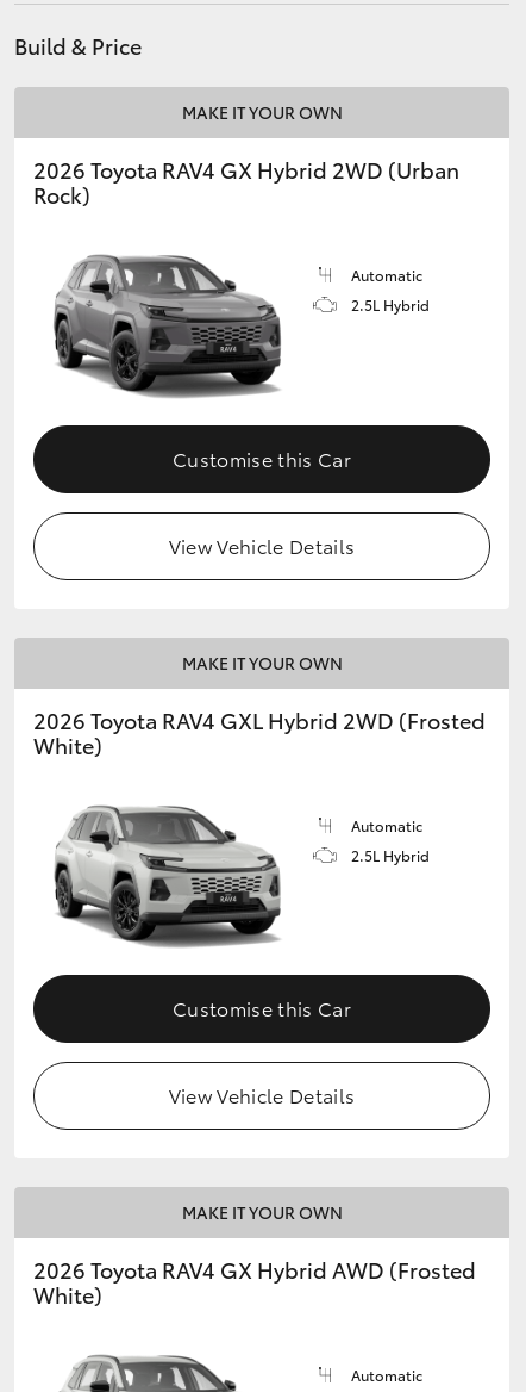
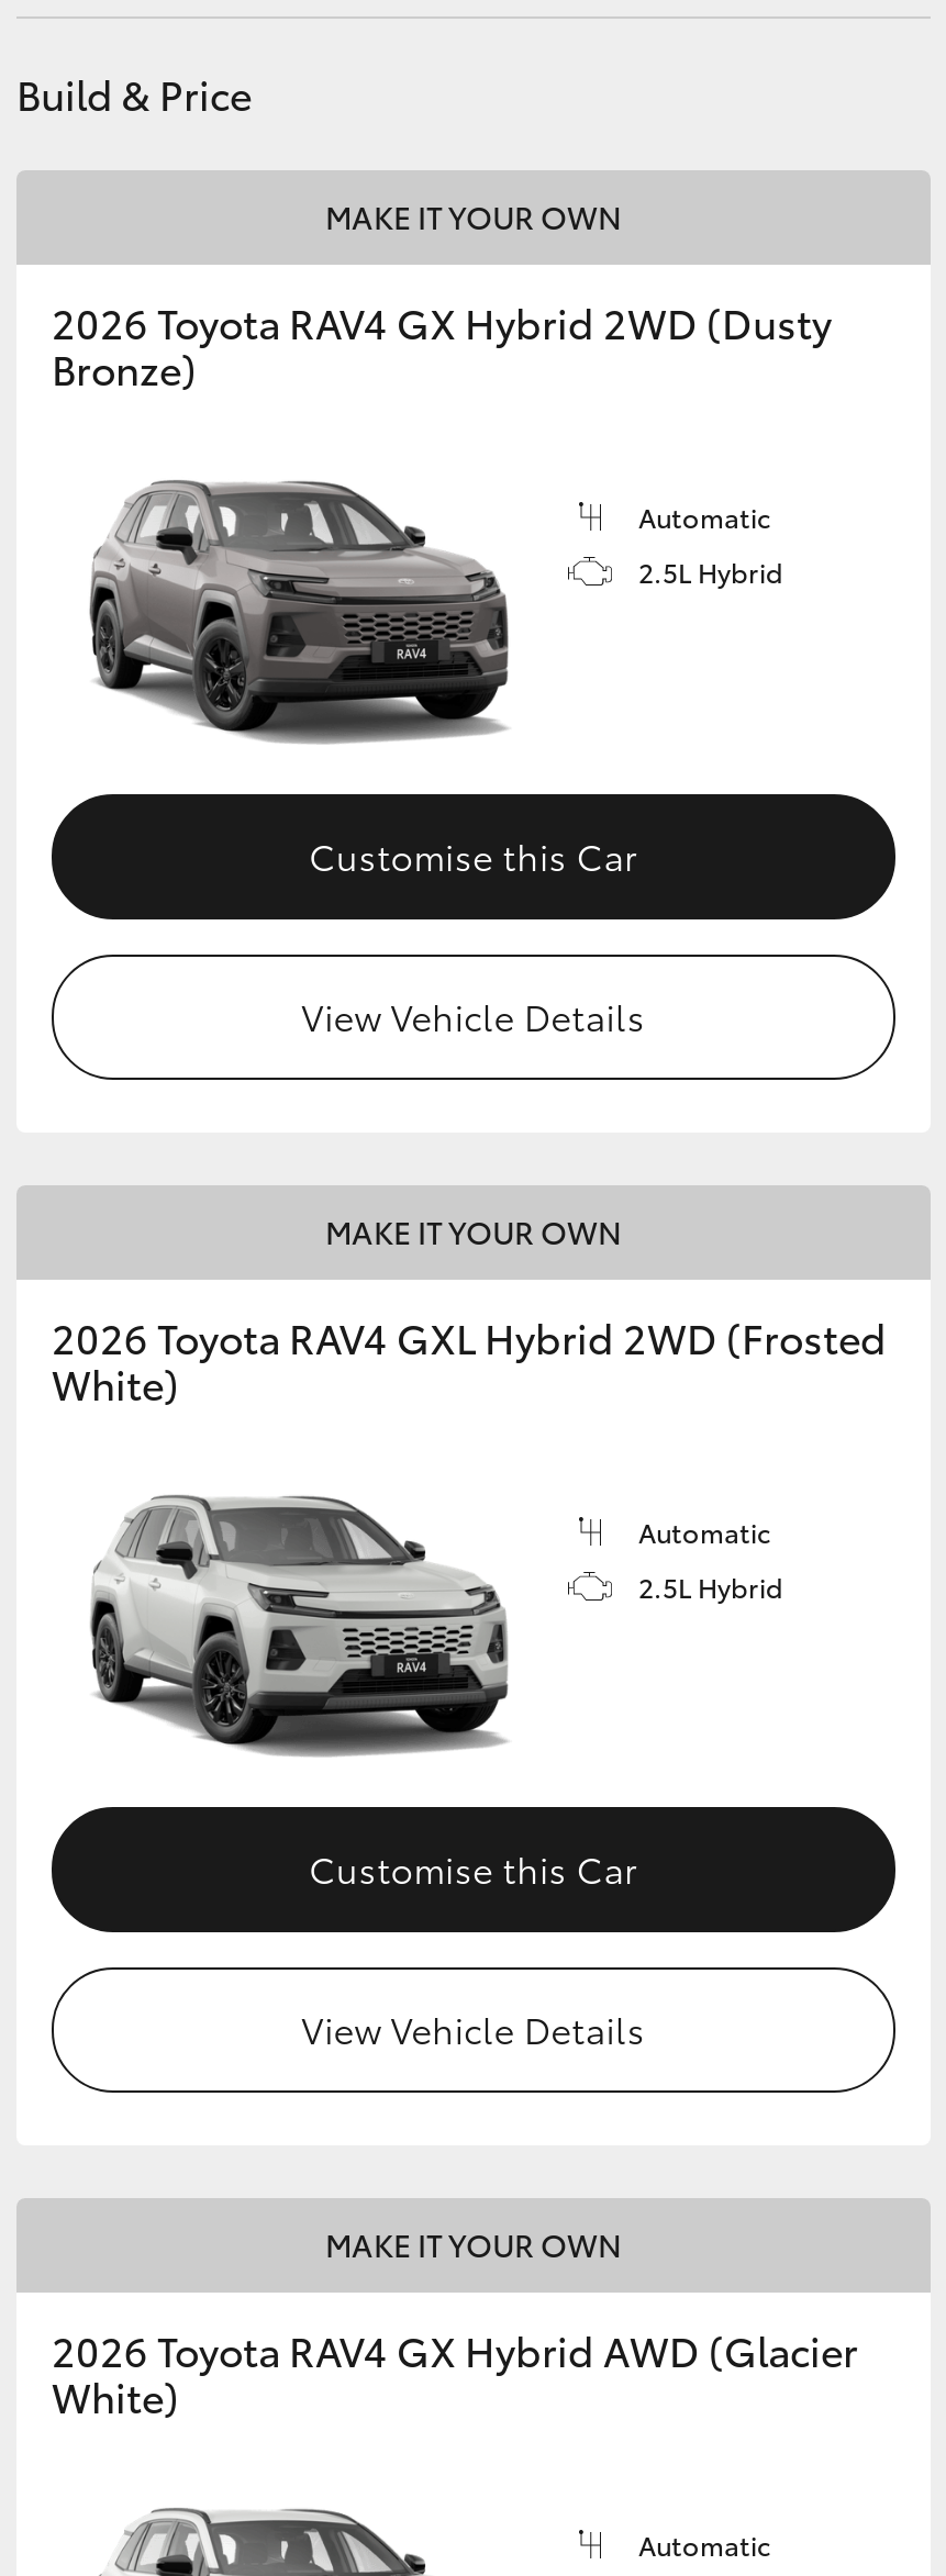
[33,154,459,210] 2026 Toyota RAV4 GX Hybrid 2WD (Urban | Rock) -> [52,293,832,397] 2026 Toyota RAV4 GX Hybrid 2WD (Dusty | Bronze)
[33,1254,476,1285] 2026 Toyota RAV4 GX Hybrid AWD (Frosted -> [52,2322,858,2379] 2026 Toyota RAV4 GX Hybrid AWD (Glacier

